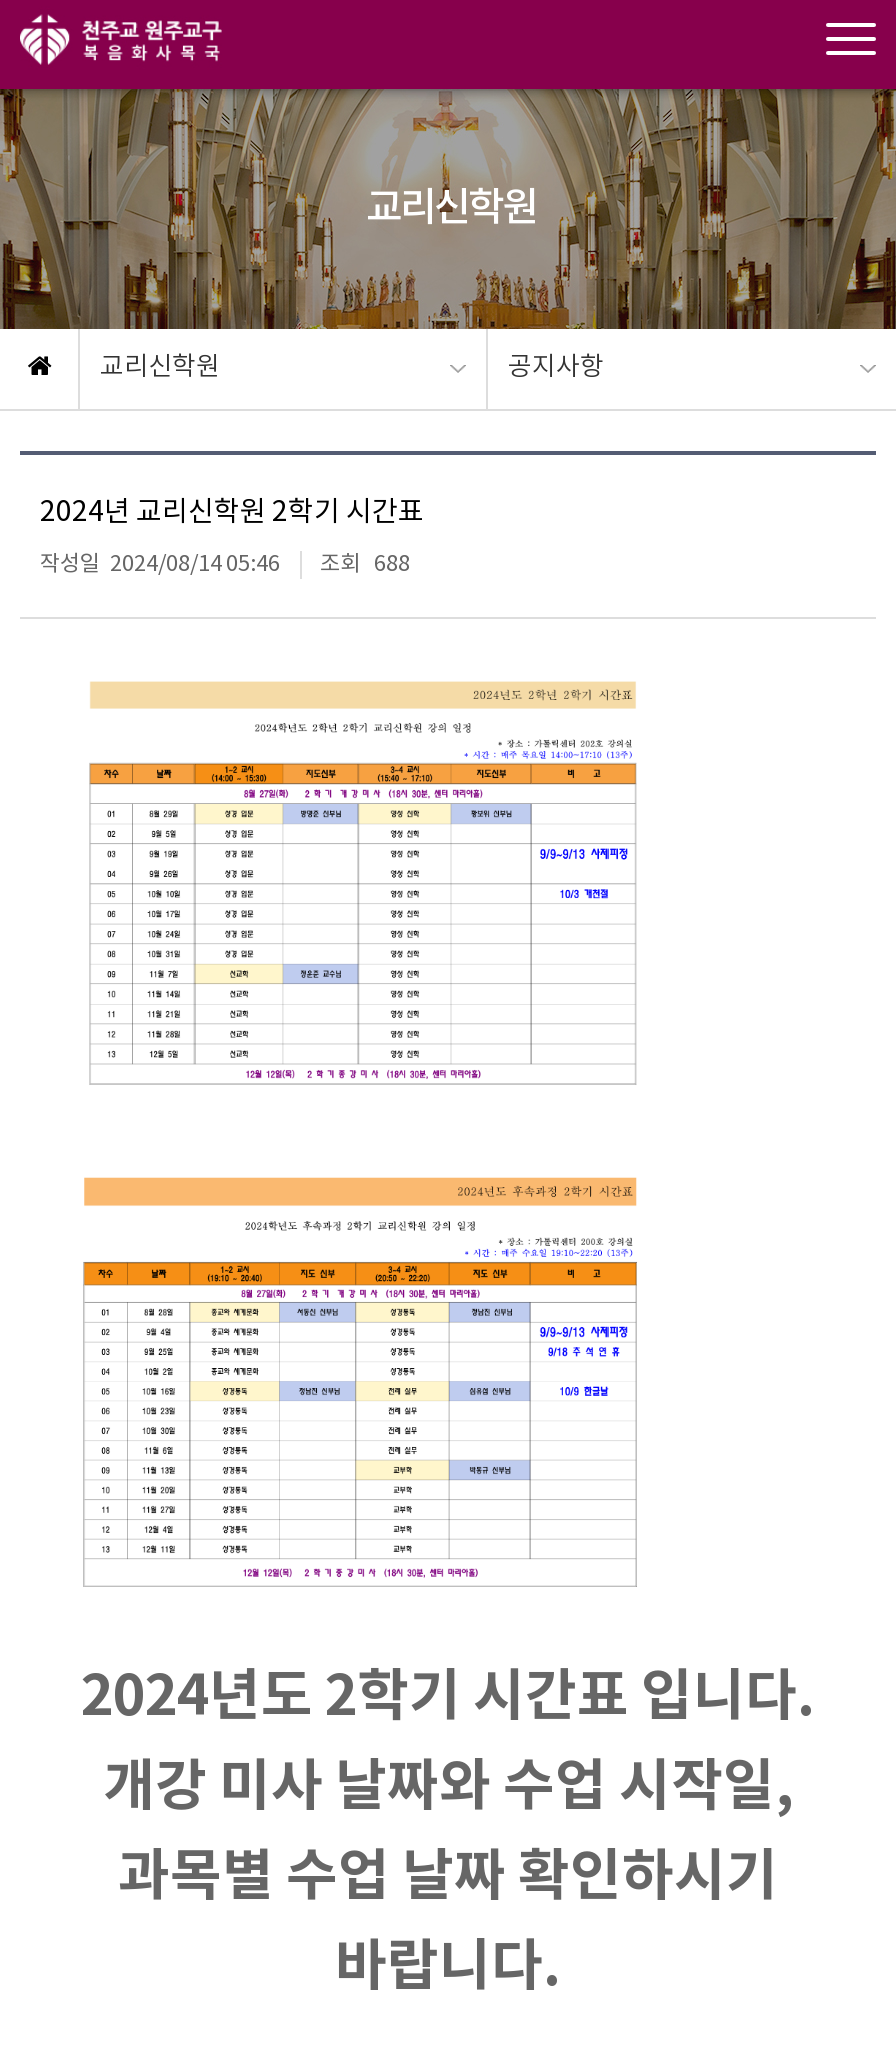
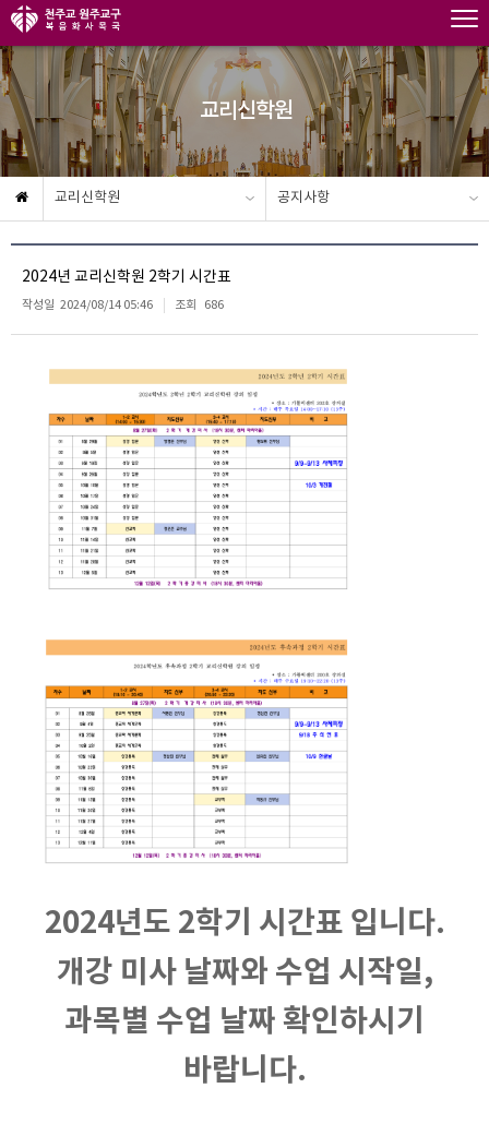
[40,551,410,577] 작성일 2024/08/14 05:46 조회 688 -> [22,298,224,312] 작성일 2024/08/14 05:46 조회 686

